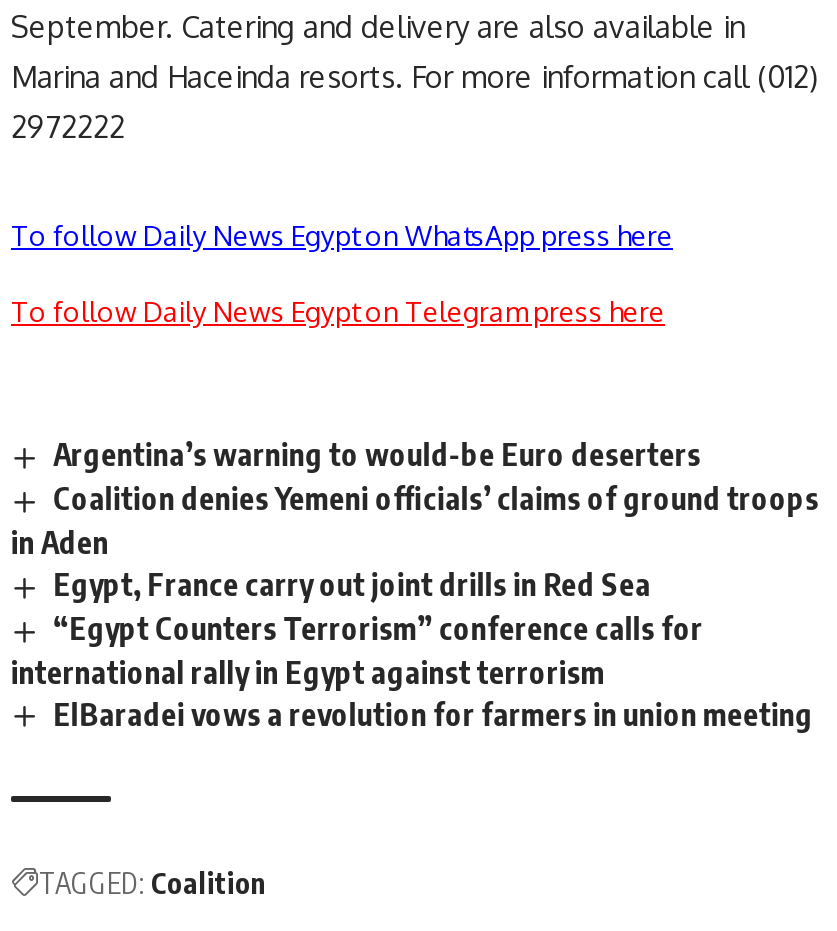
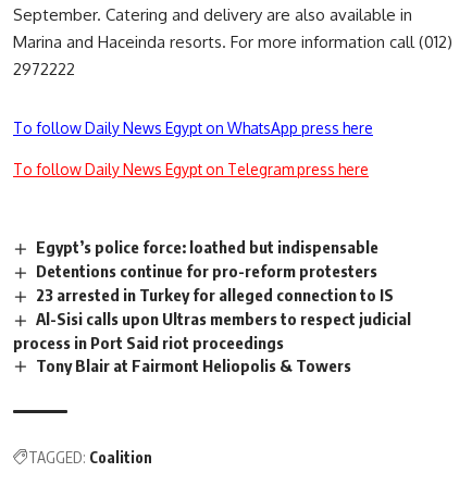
[11,436,819,731] Argentina’s warning to would-be Euro deserters | Coalition denies Yemeni officials’ claims of ground troops | in Aden | Egypt, France carry out joint drills in Red Sea | “Egypt Counters Terrorism” conference calls for | international rally in Egypt against terrorism | ElBaradei vows a revolution for farmers in union meeting -> [13,237,411,375] Egypt’s police force: loathed but indispensable | Detentions continue for pro-reform protesters | 23 arrested in Turkey for alleged connection to IS | Al-Sisi calls upon Ultras members to respect judicial | process in Port Said riot proceedings | Tony Blair at Fairmont Heliopolis & Towers

